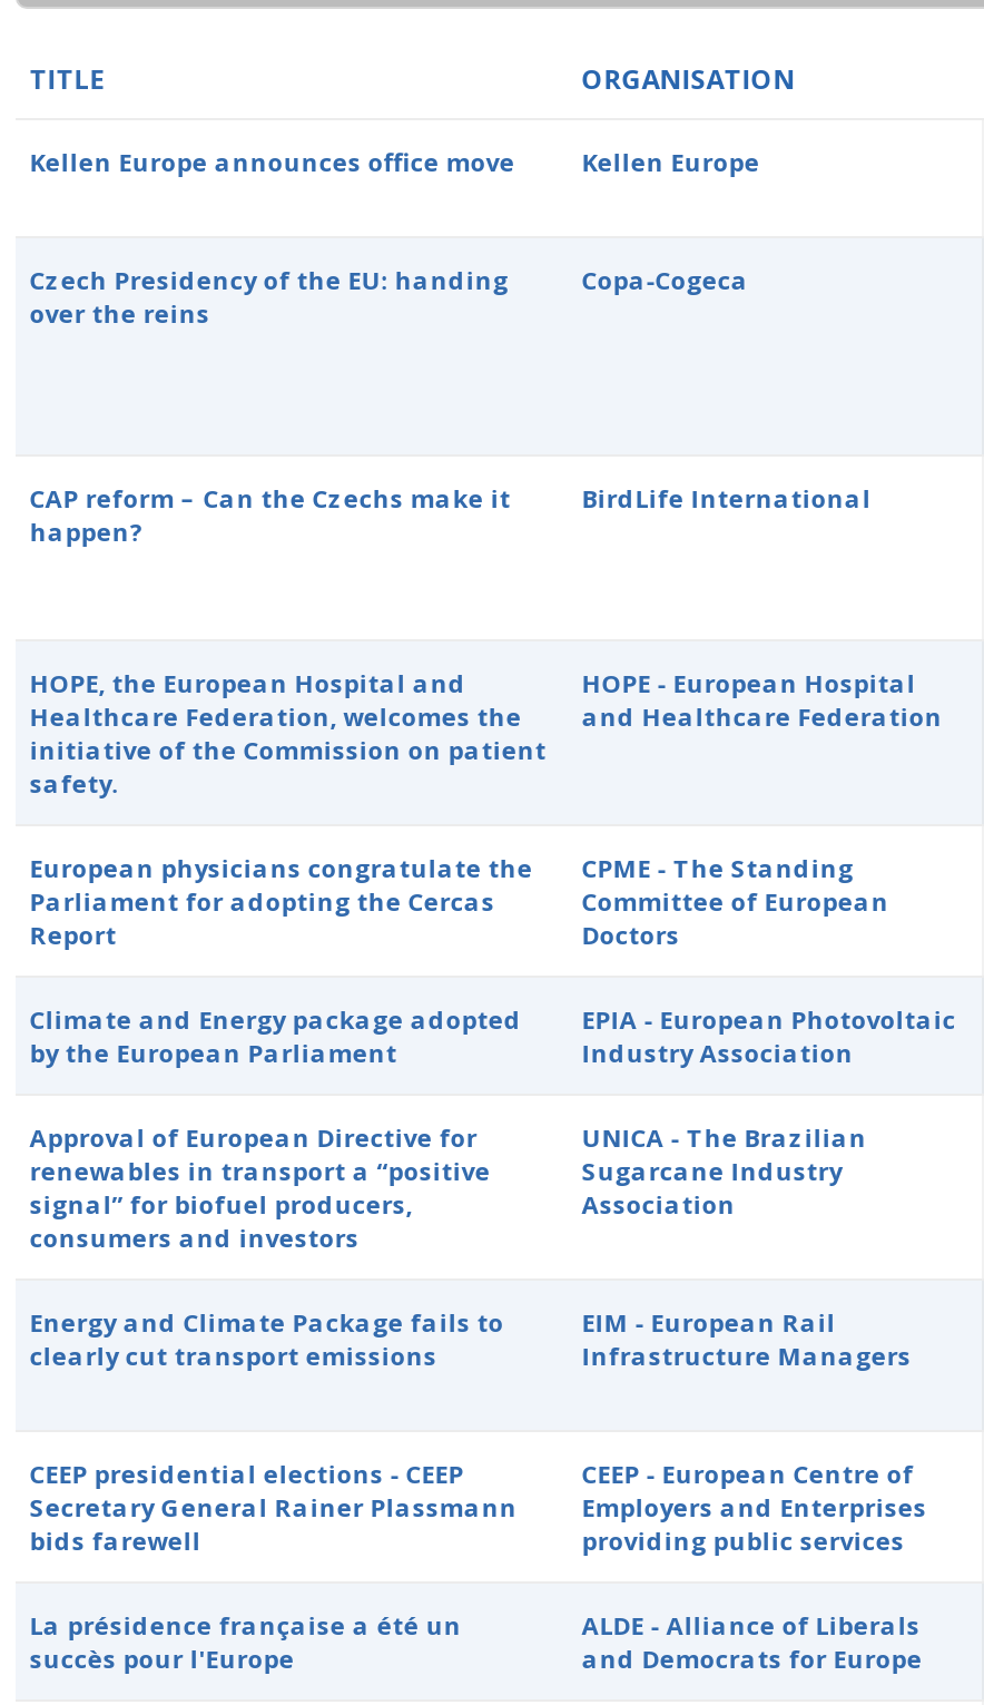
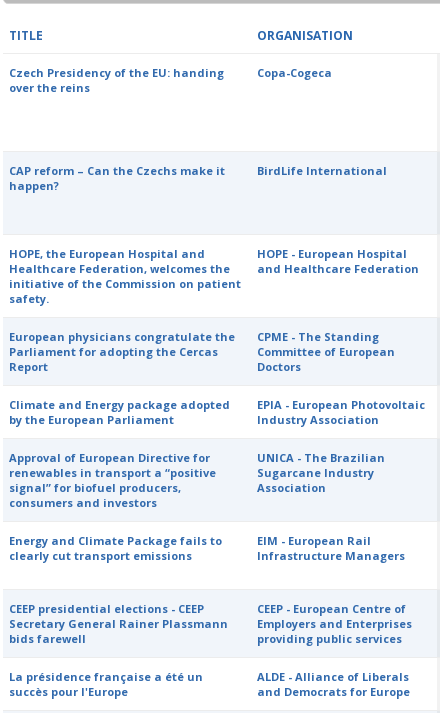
[29,145,760,178] Kellen Europe announces office move | Kellen Europe -> none

